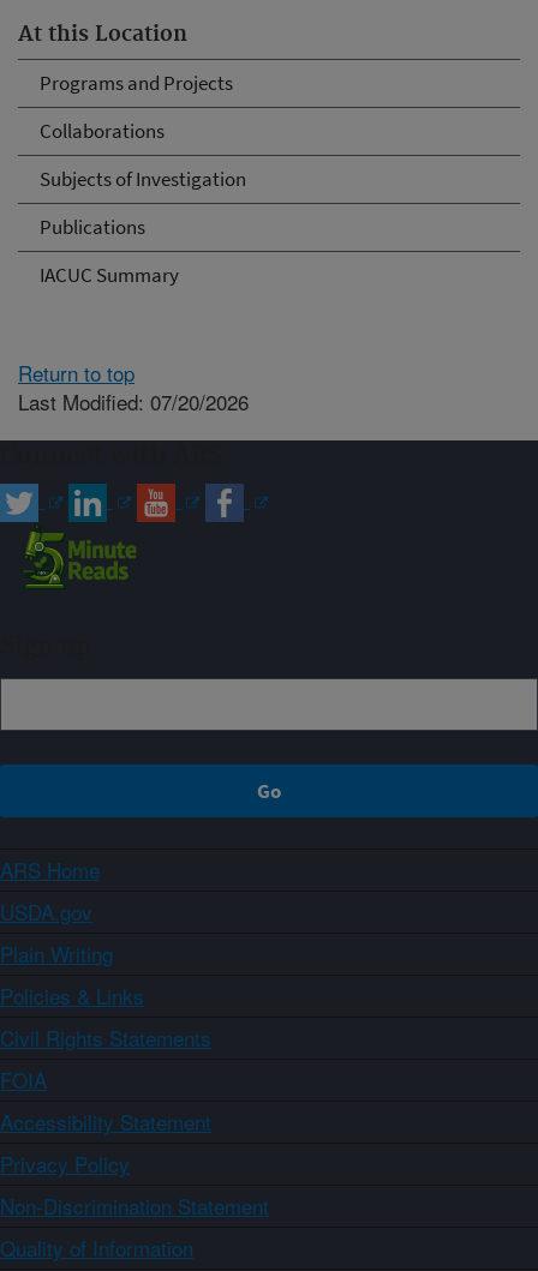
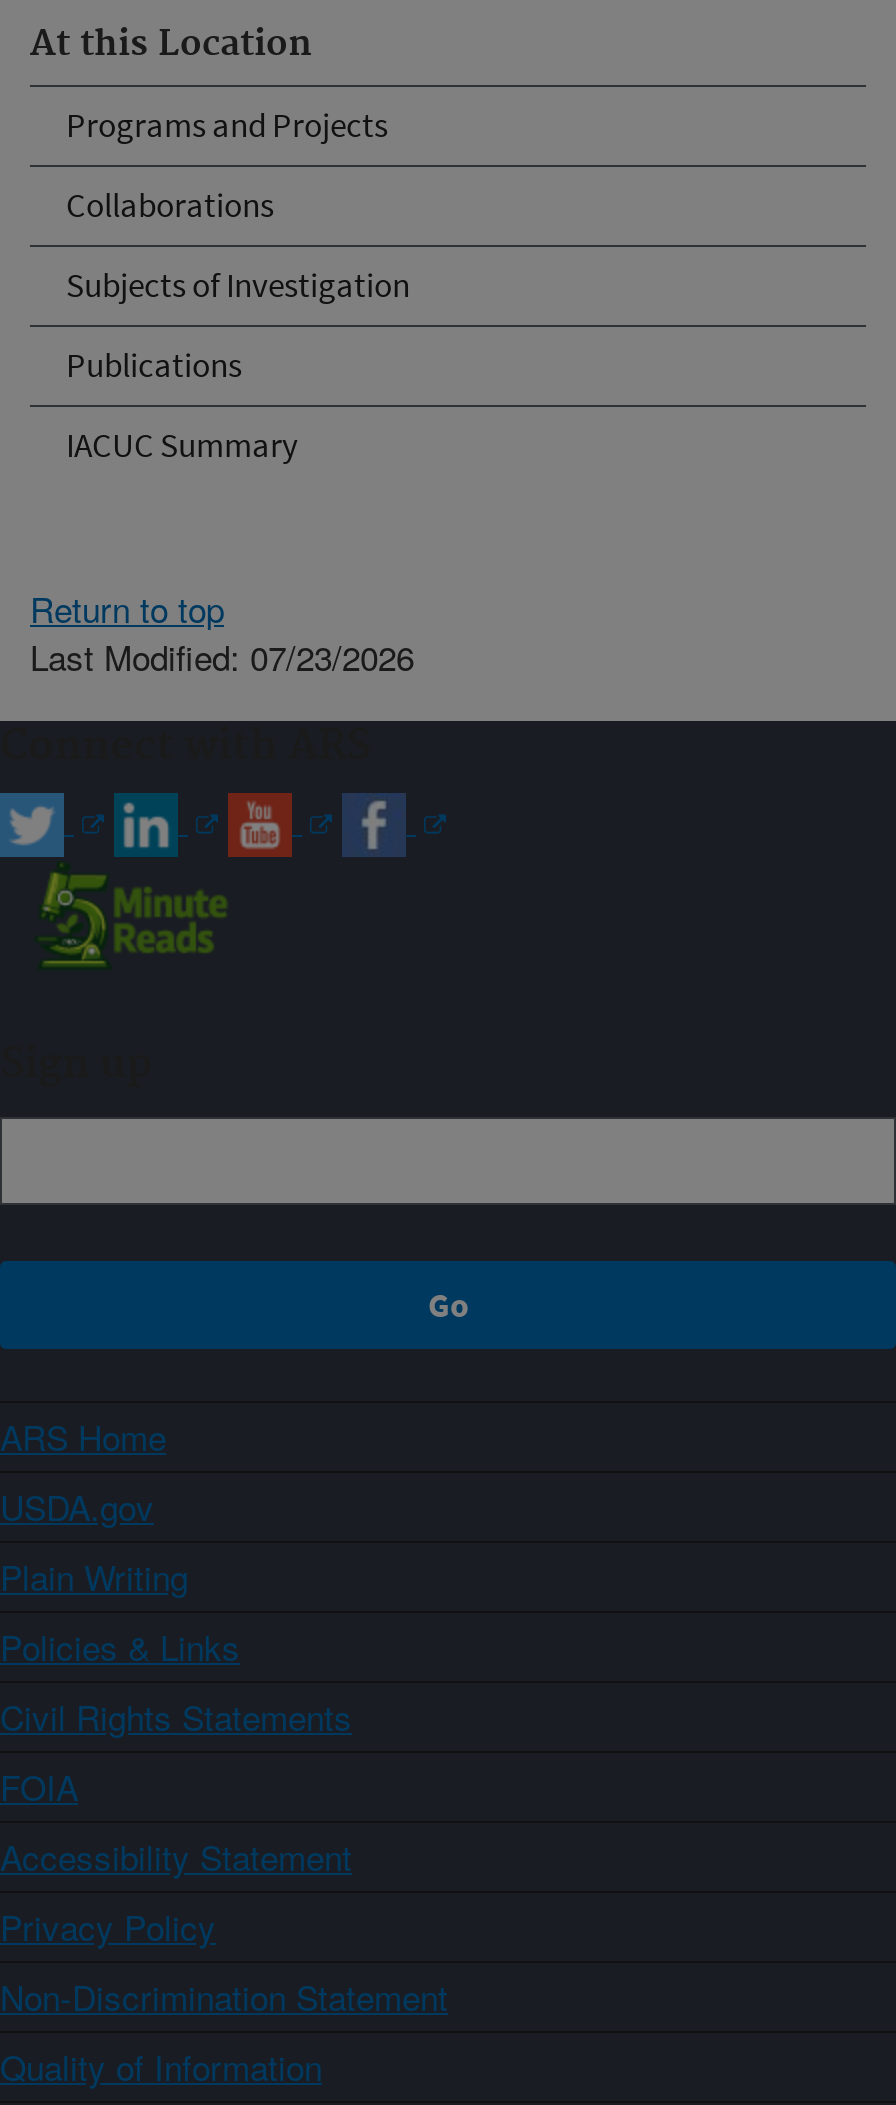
[18,386,249,416] Last Modified: 07/20/2026 -> [30,630,414,680] Last Modified: 07/23/2026

